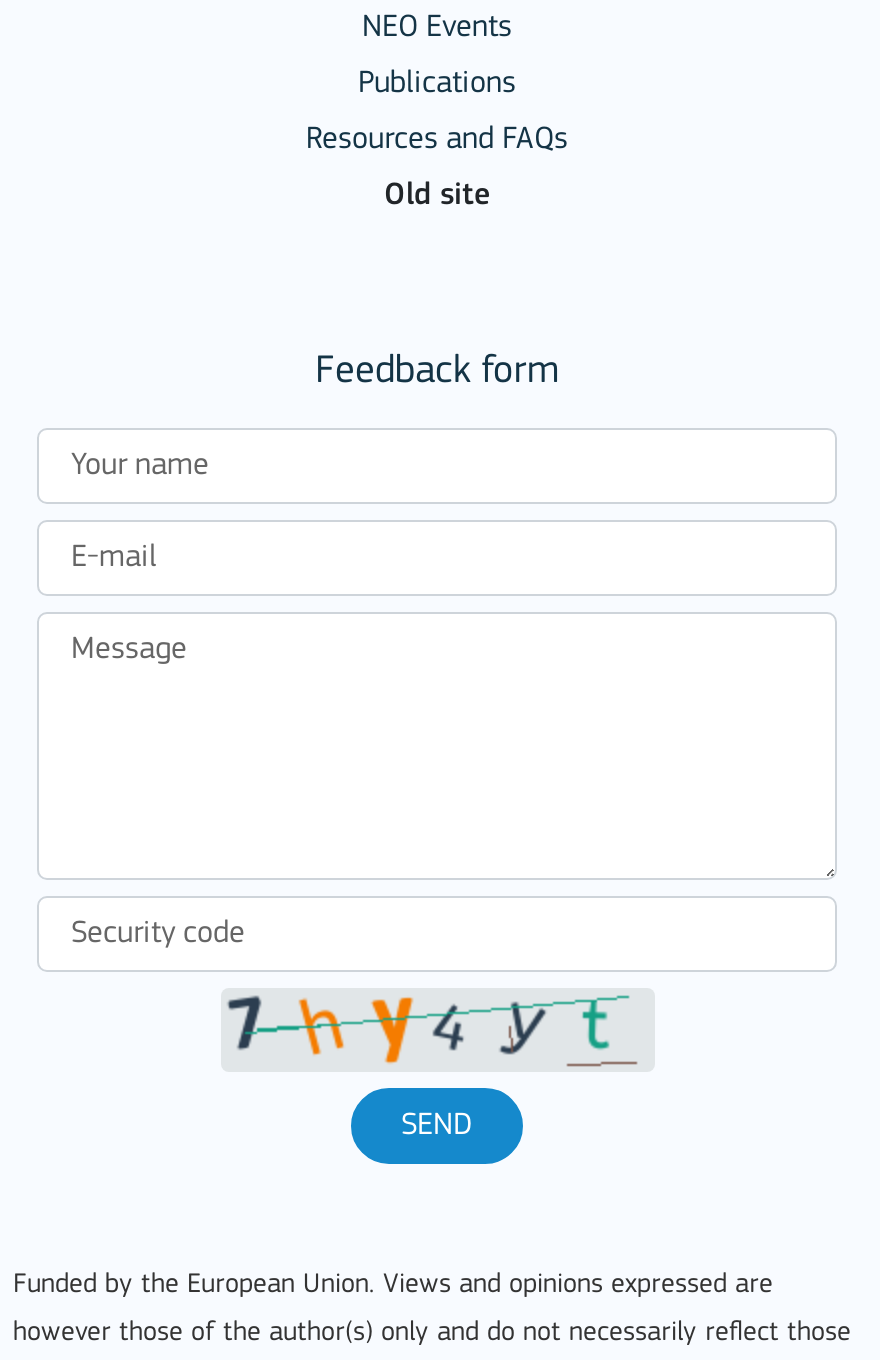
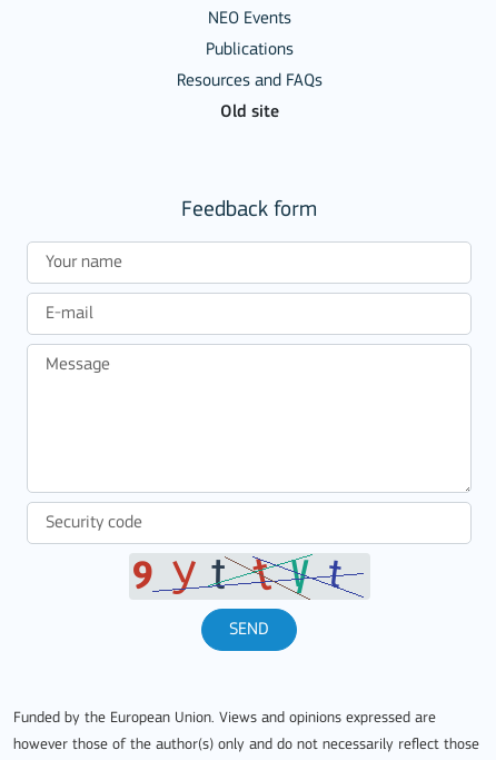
[225,992,641,1070] [image] -> [132,553,365,601] [image]

